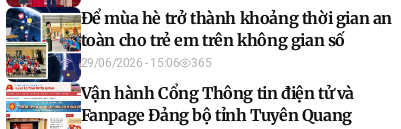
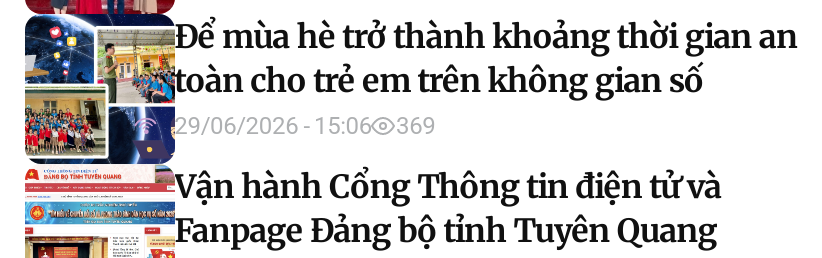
[81,56,211,70] 29/06/2026 - 15:06 365 -> [174,113,436,141] 29/06/2026 - 15:06 369

